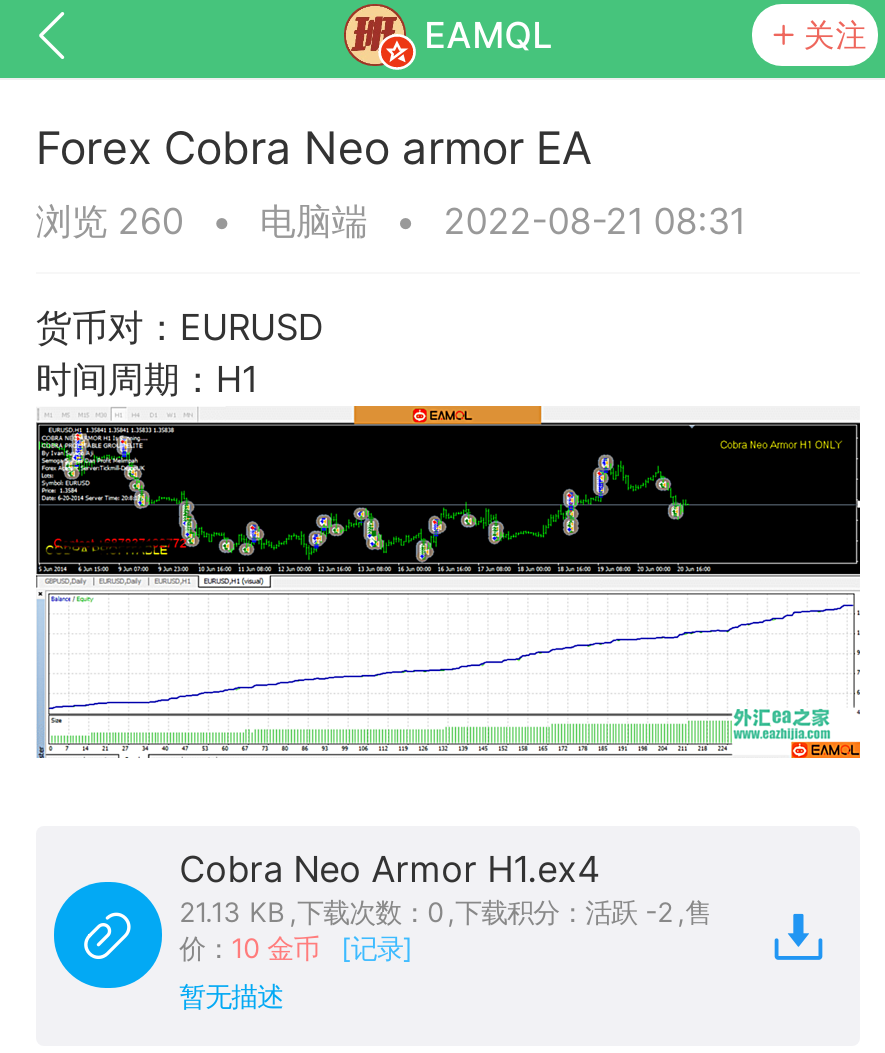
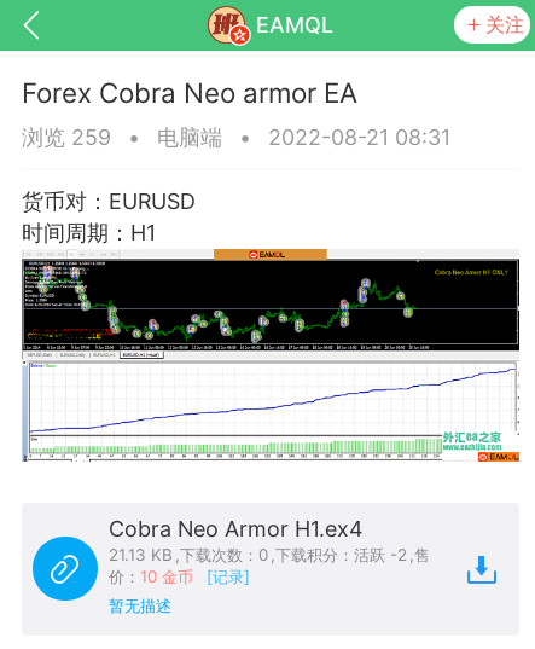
[36,199,184,241] 浏览 260 -> [22,124,111,149] 浏览 259

